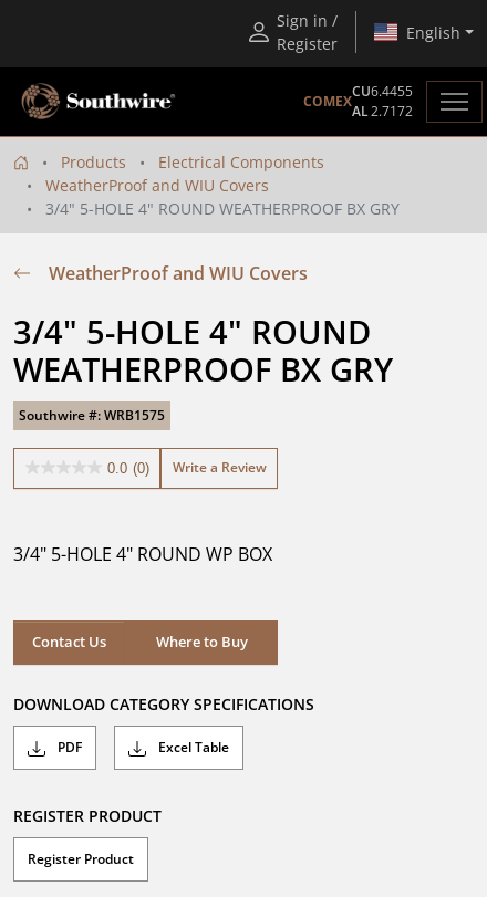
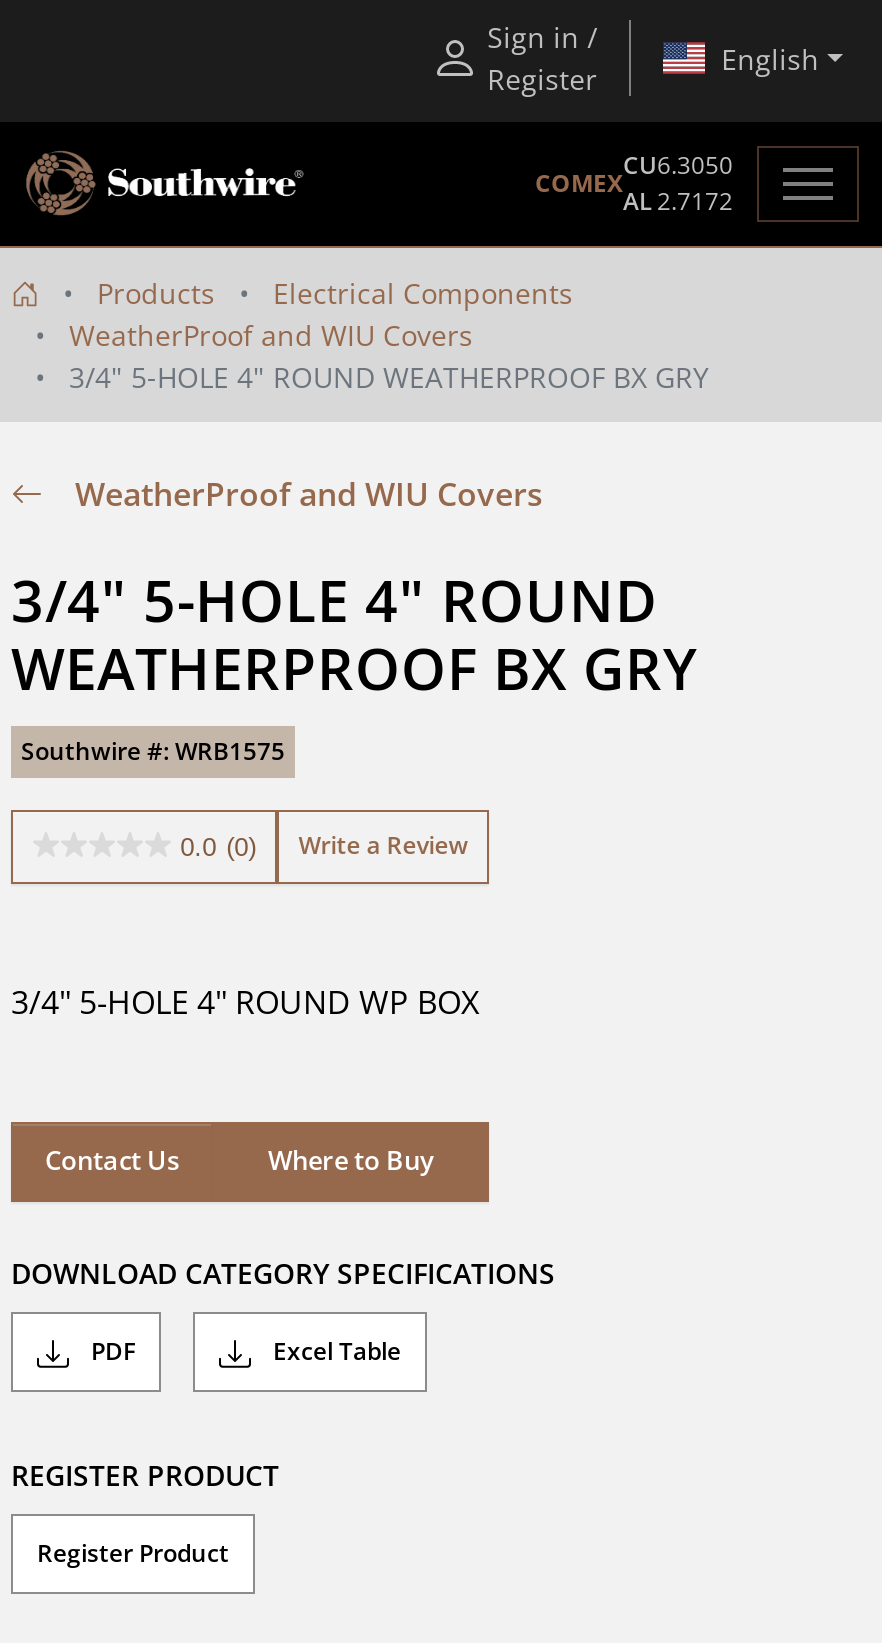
[352,82,413,101] CU6.4455 -> [623,148,733,182] CU6.3050

